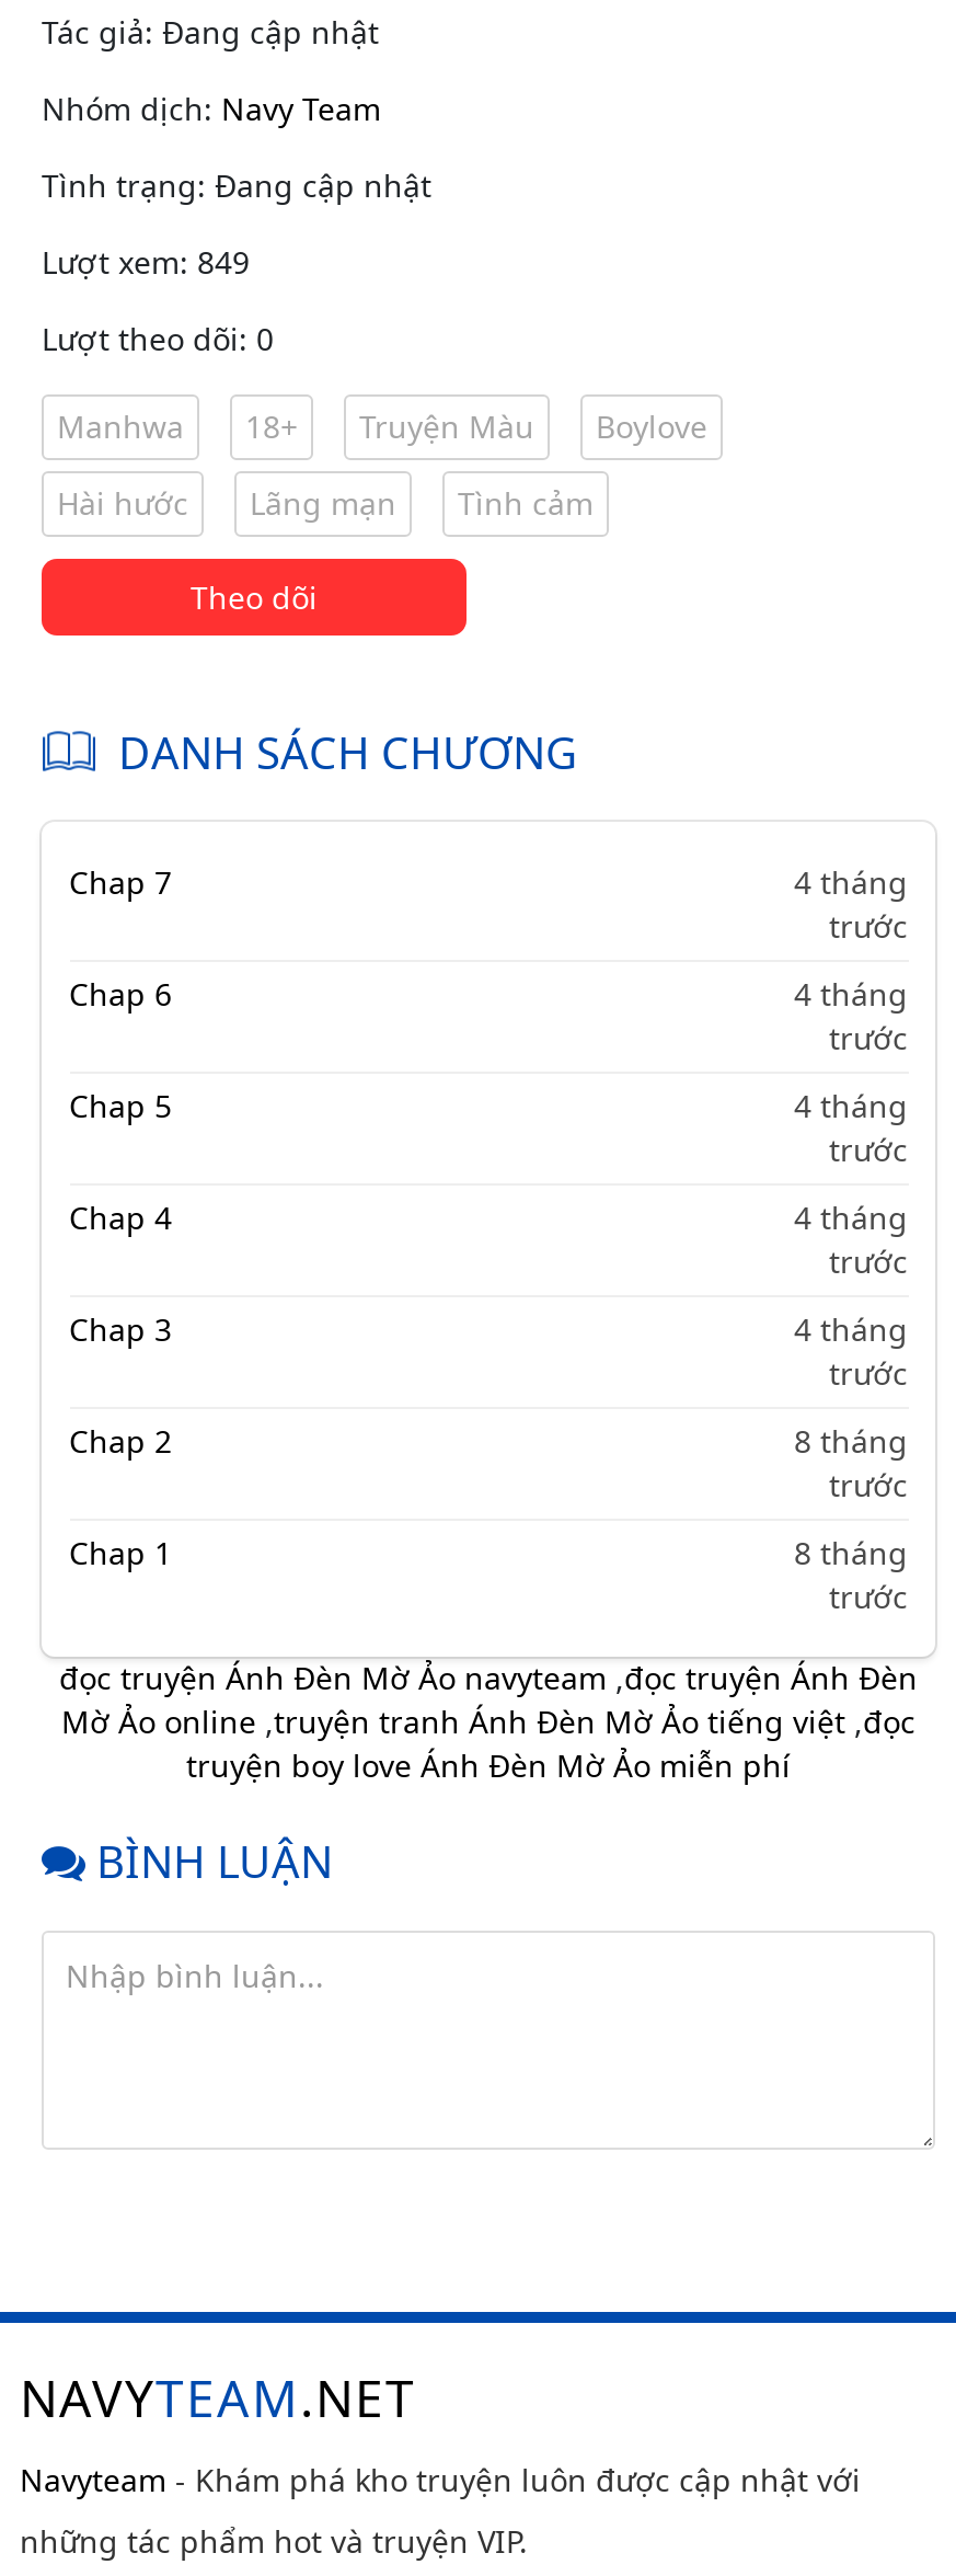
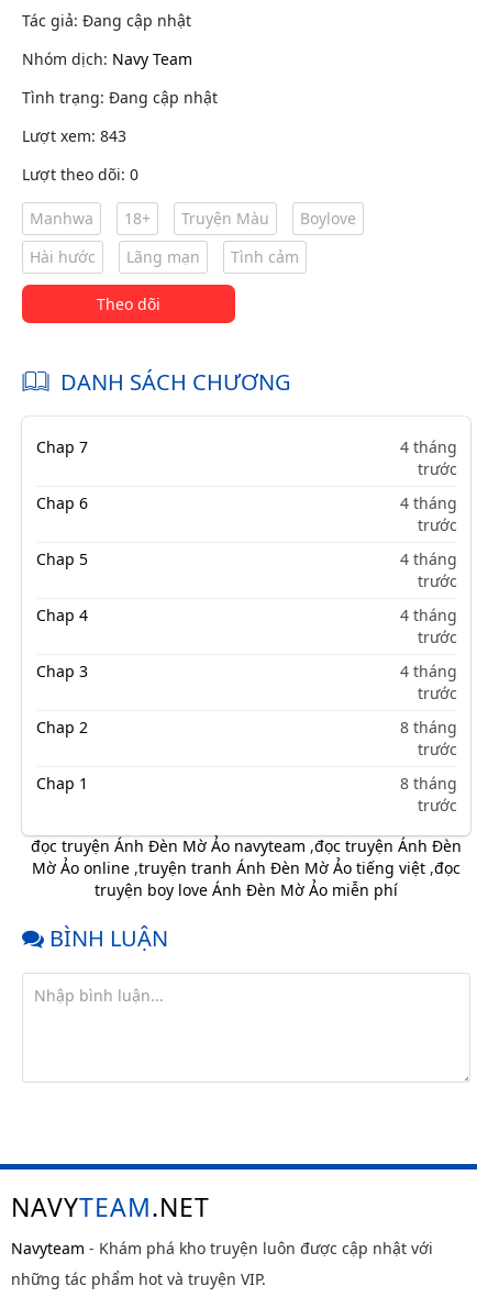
[42,241,250,283] Lượt xem: 849 -> [22,125,126,146] Lượt xem: 843

